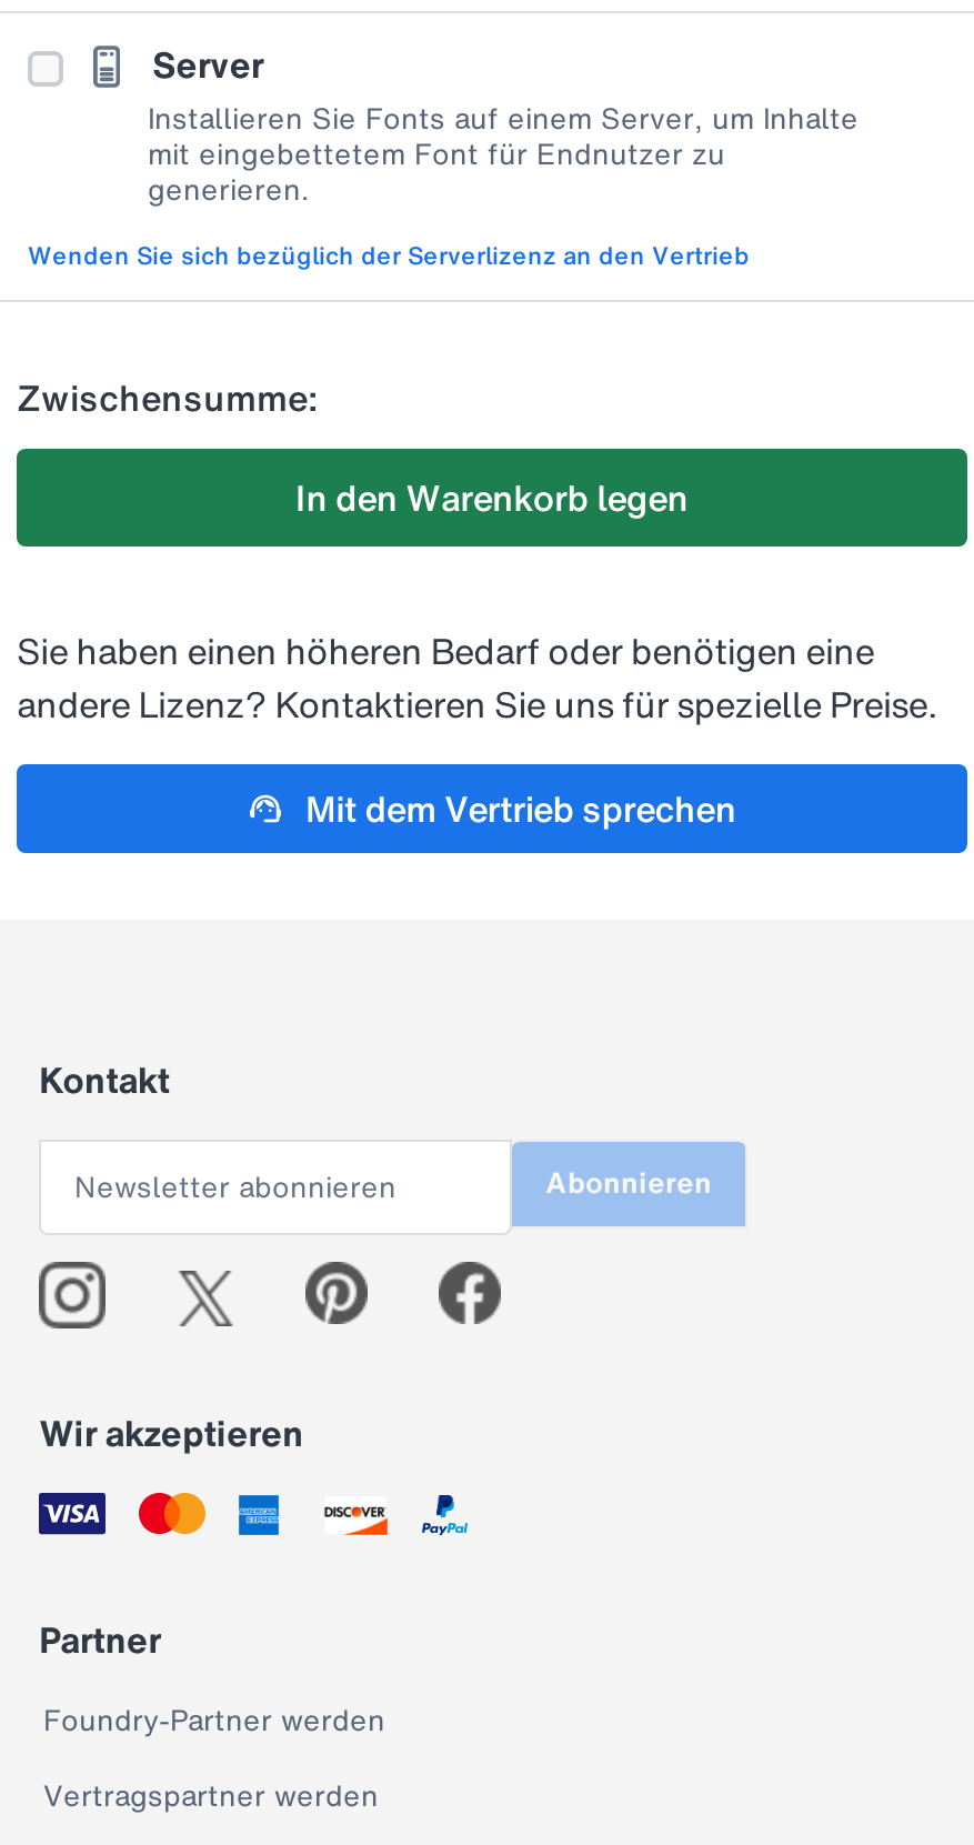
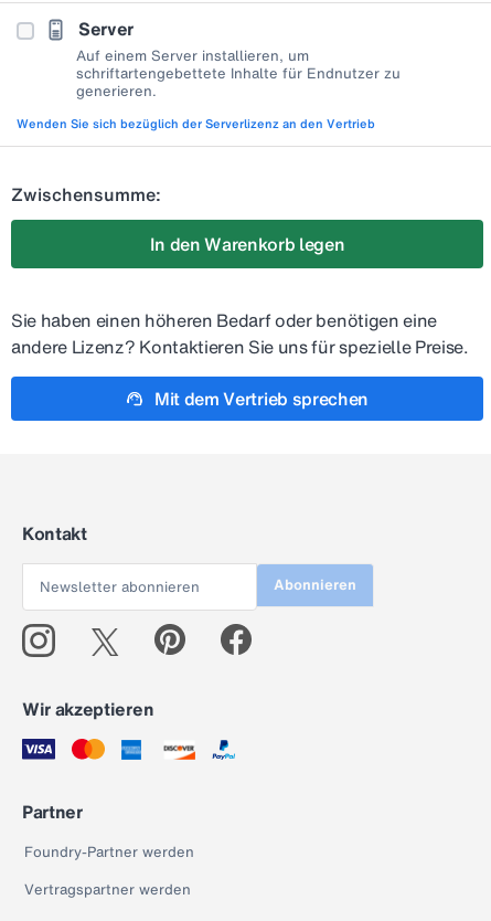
[148,98,858,176] Installieren Sie Fonts auf einem Server, um Inhalte | mit eingebettetem Font für Endnutzer zu -> [76,45,401,84] Auf einem Server installieren, um | schriftartengebettete Inhalte für Endnutzer zu

